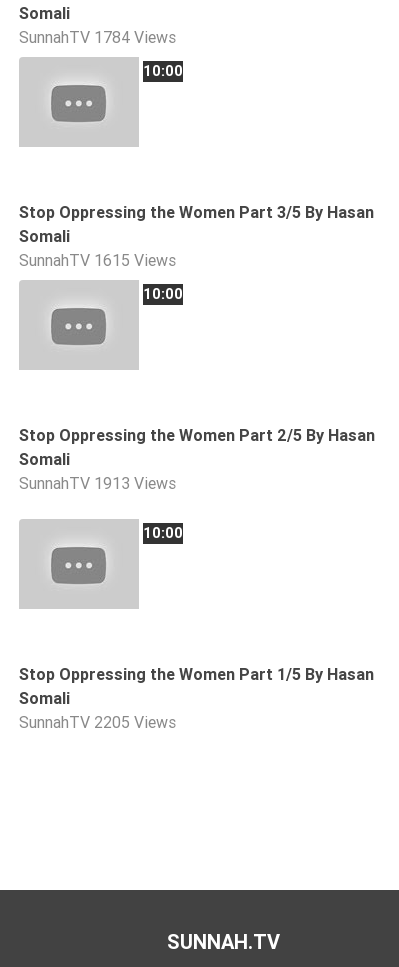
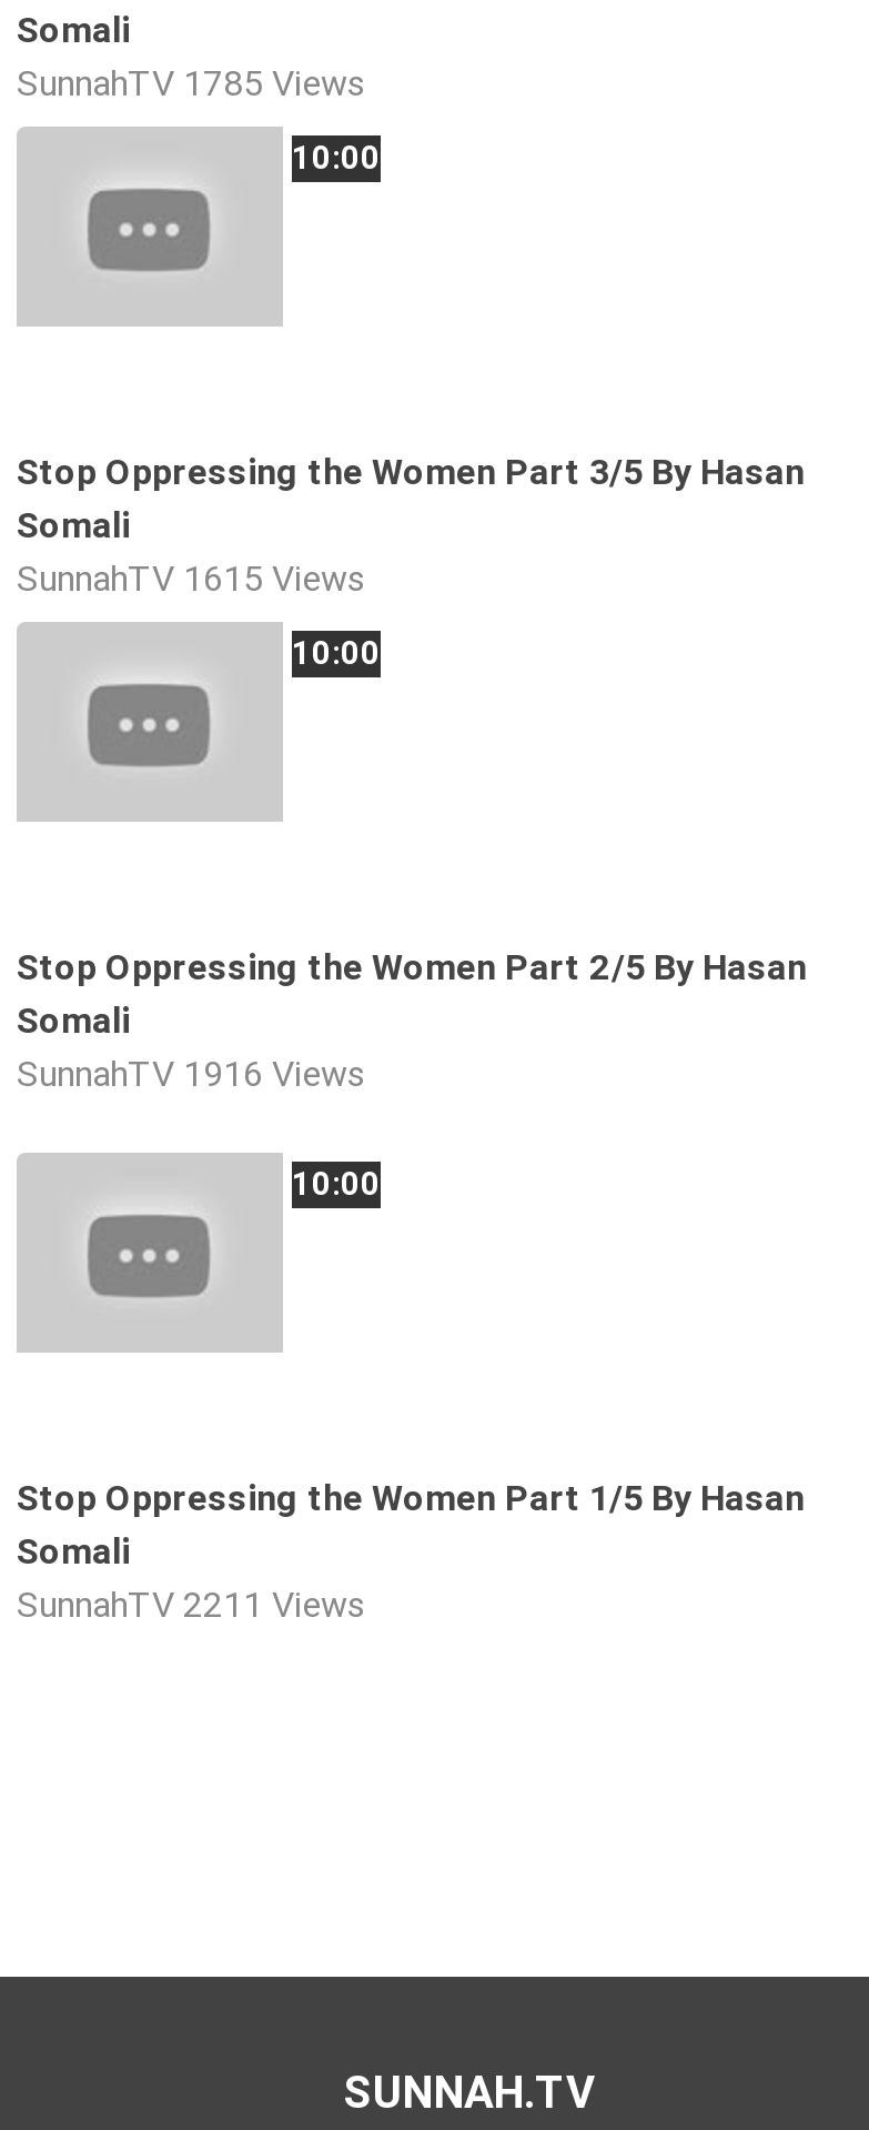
[19,27,176,47] SunnahTV 1784 Views -> [17,60,365,104] SunnahTV 1785 Views
[19,473,176,493] SunnahTV 1913 Views -> [17,1051,365,1095] SunnahTV 1916 Views
[19,712,176,732] SunnahTV 2205 Views -> [17,1581,365,1626] SunnahTV 2211 Views

